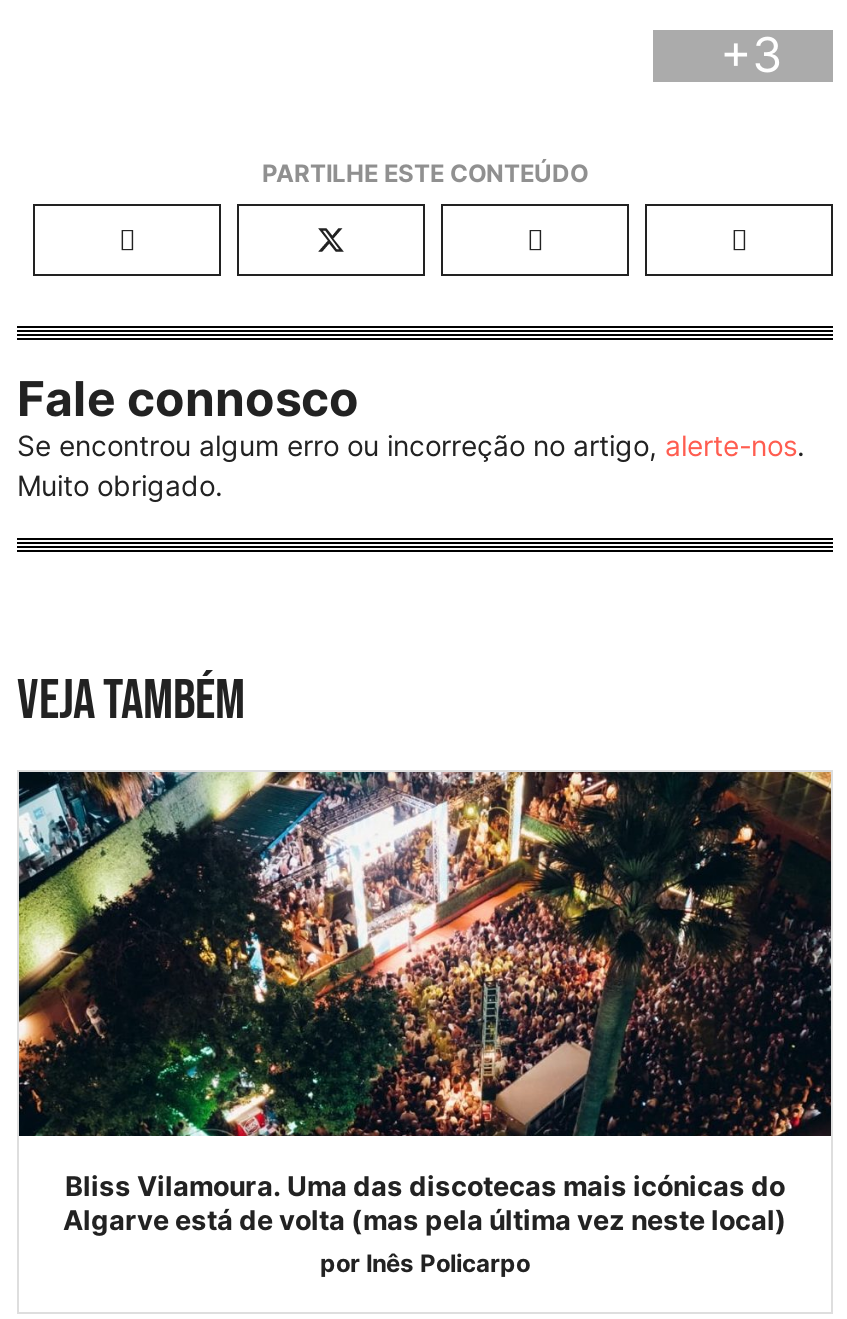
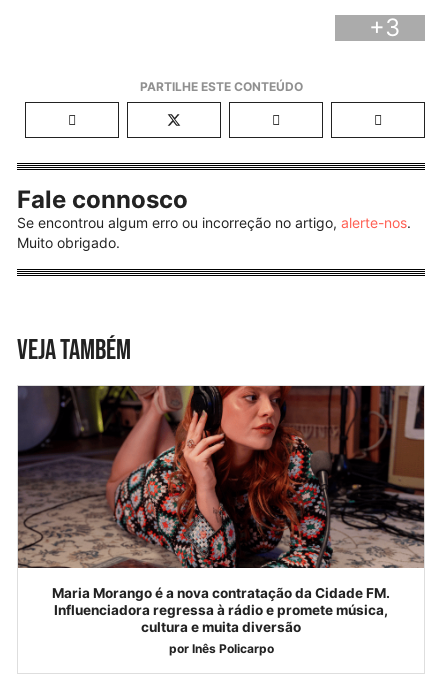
[17,770,833,1235] [image] | Bliss Vilamoura. Uma das discotecas mais icónicas do | Algarve está de volta (mas pela última vez neste local) -> [17,385,425,634] [image] | Maria Morango é a nova contratação da Cidade FM. | Influenciadora regressa à rádio e promete música, | cultura e muita diversão

